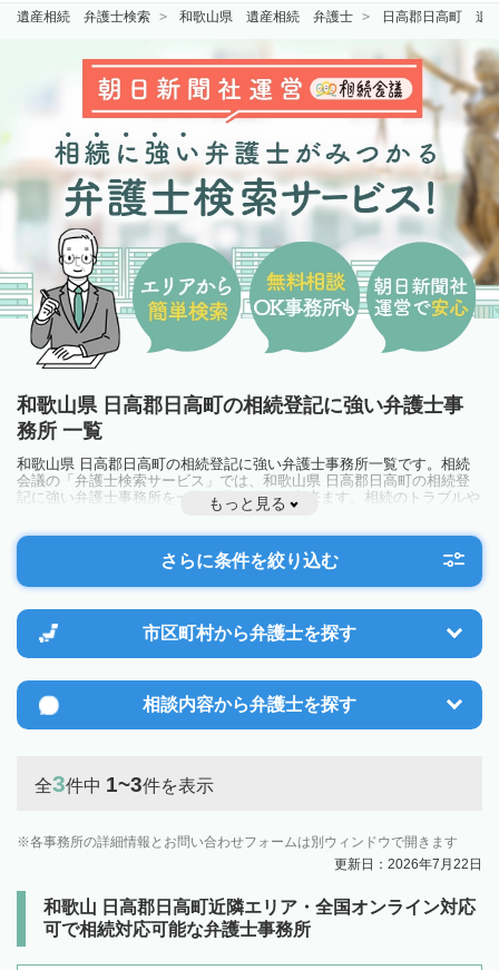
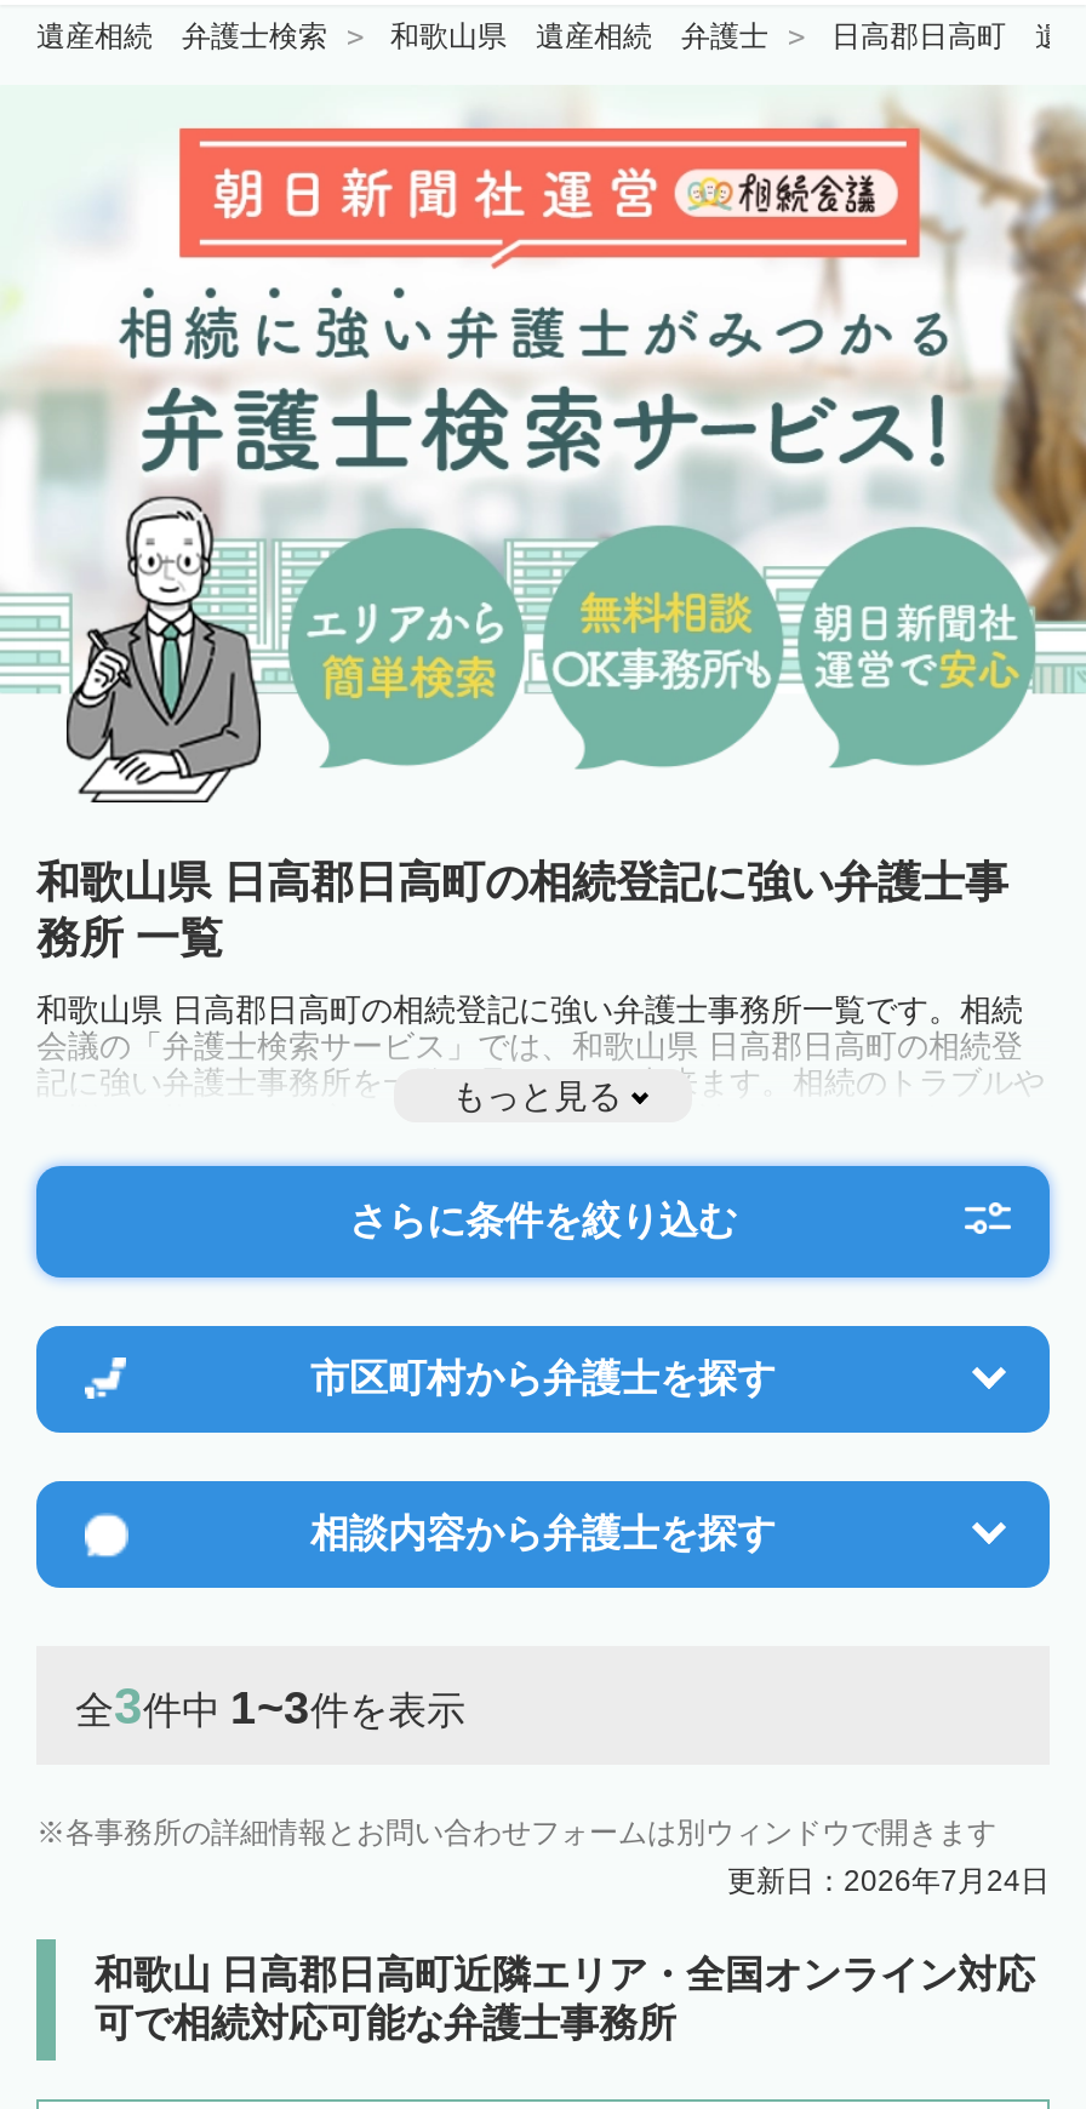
[334,857,482,872] 更新日：2026年7月22日 -> [727,1864,1050,1898] 更新日：2026年7月24日

